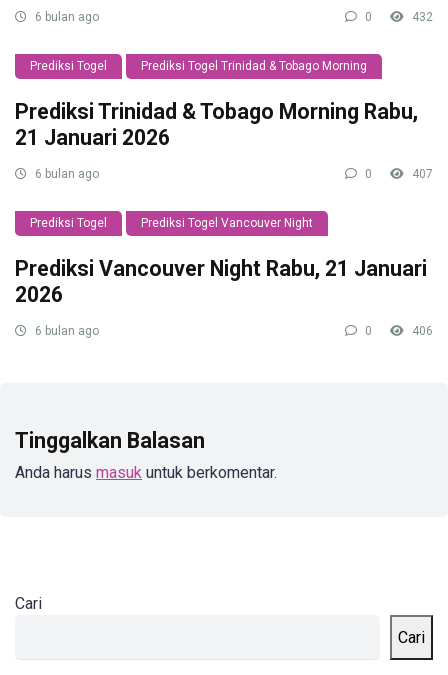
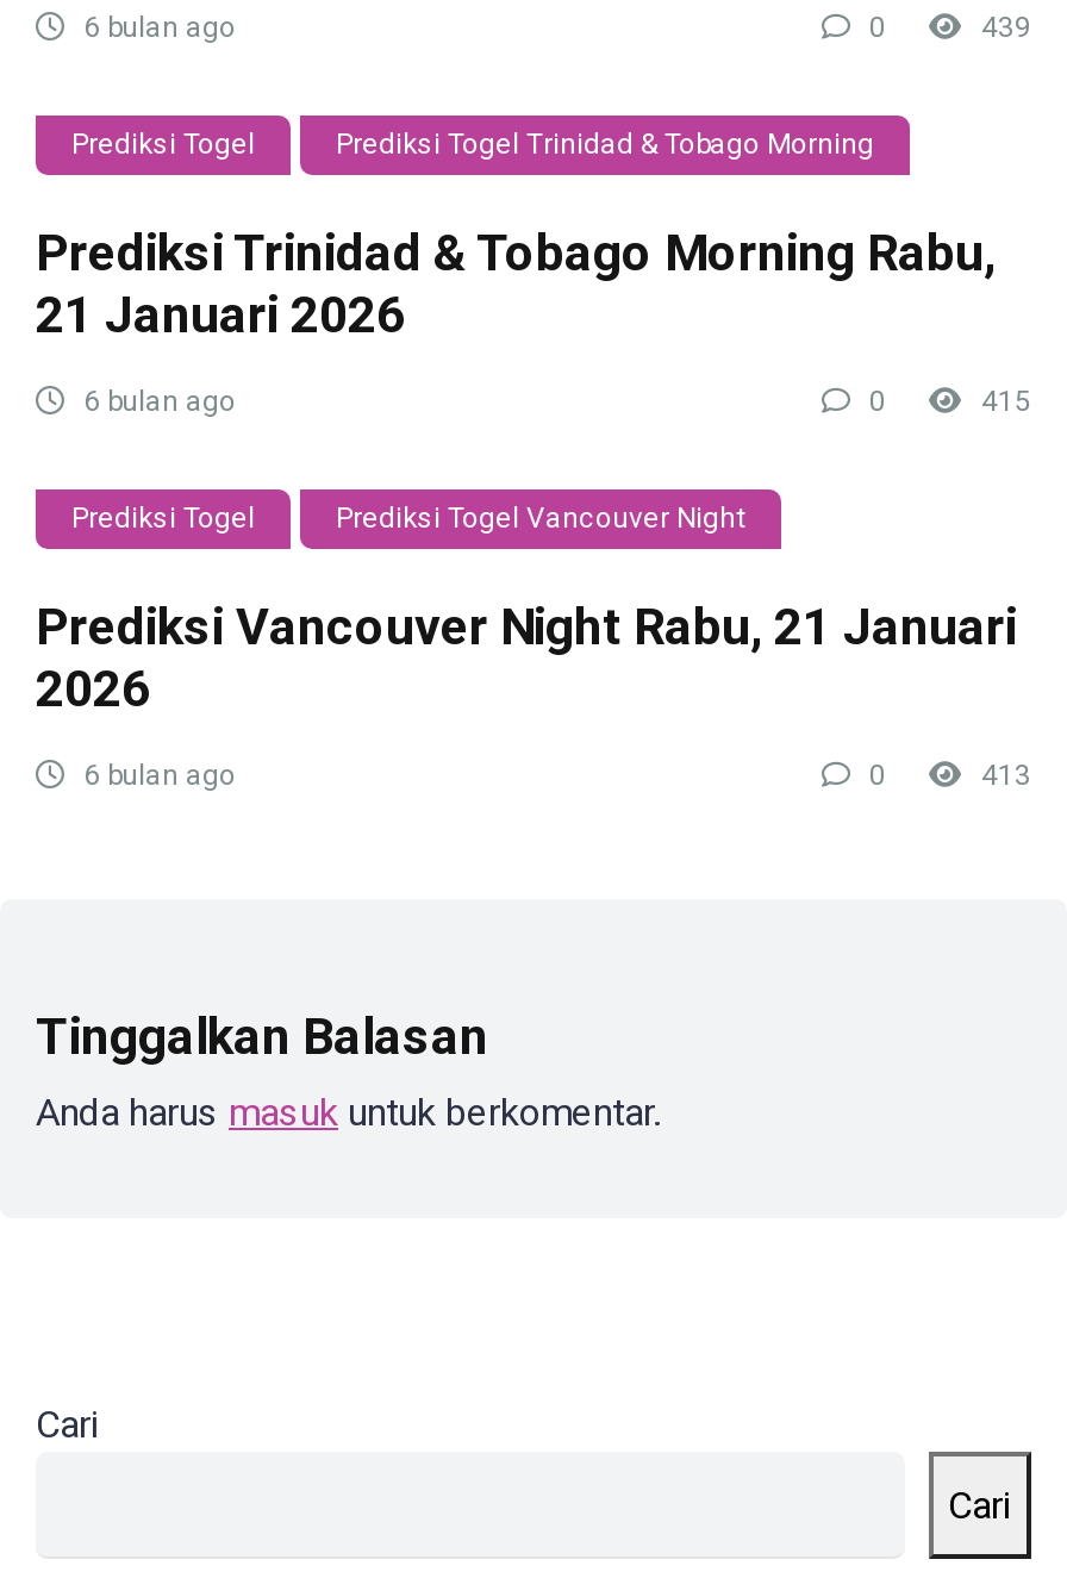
[409,10,433,24] 432 -> [974,10,1031,44] 439
[409,167,433,181] 407 -> [974,384,1031,418] 415
[409,324,433,338] 406 -> [974,758,1031,792] 413

